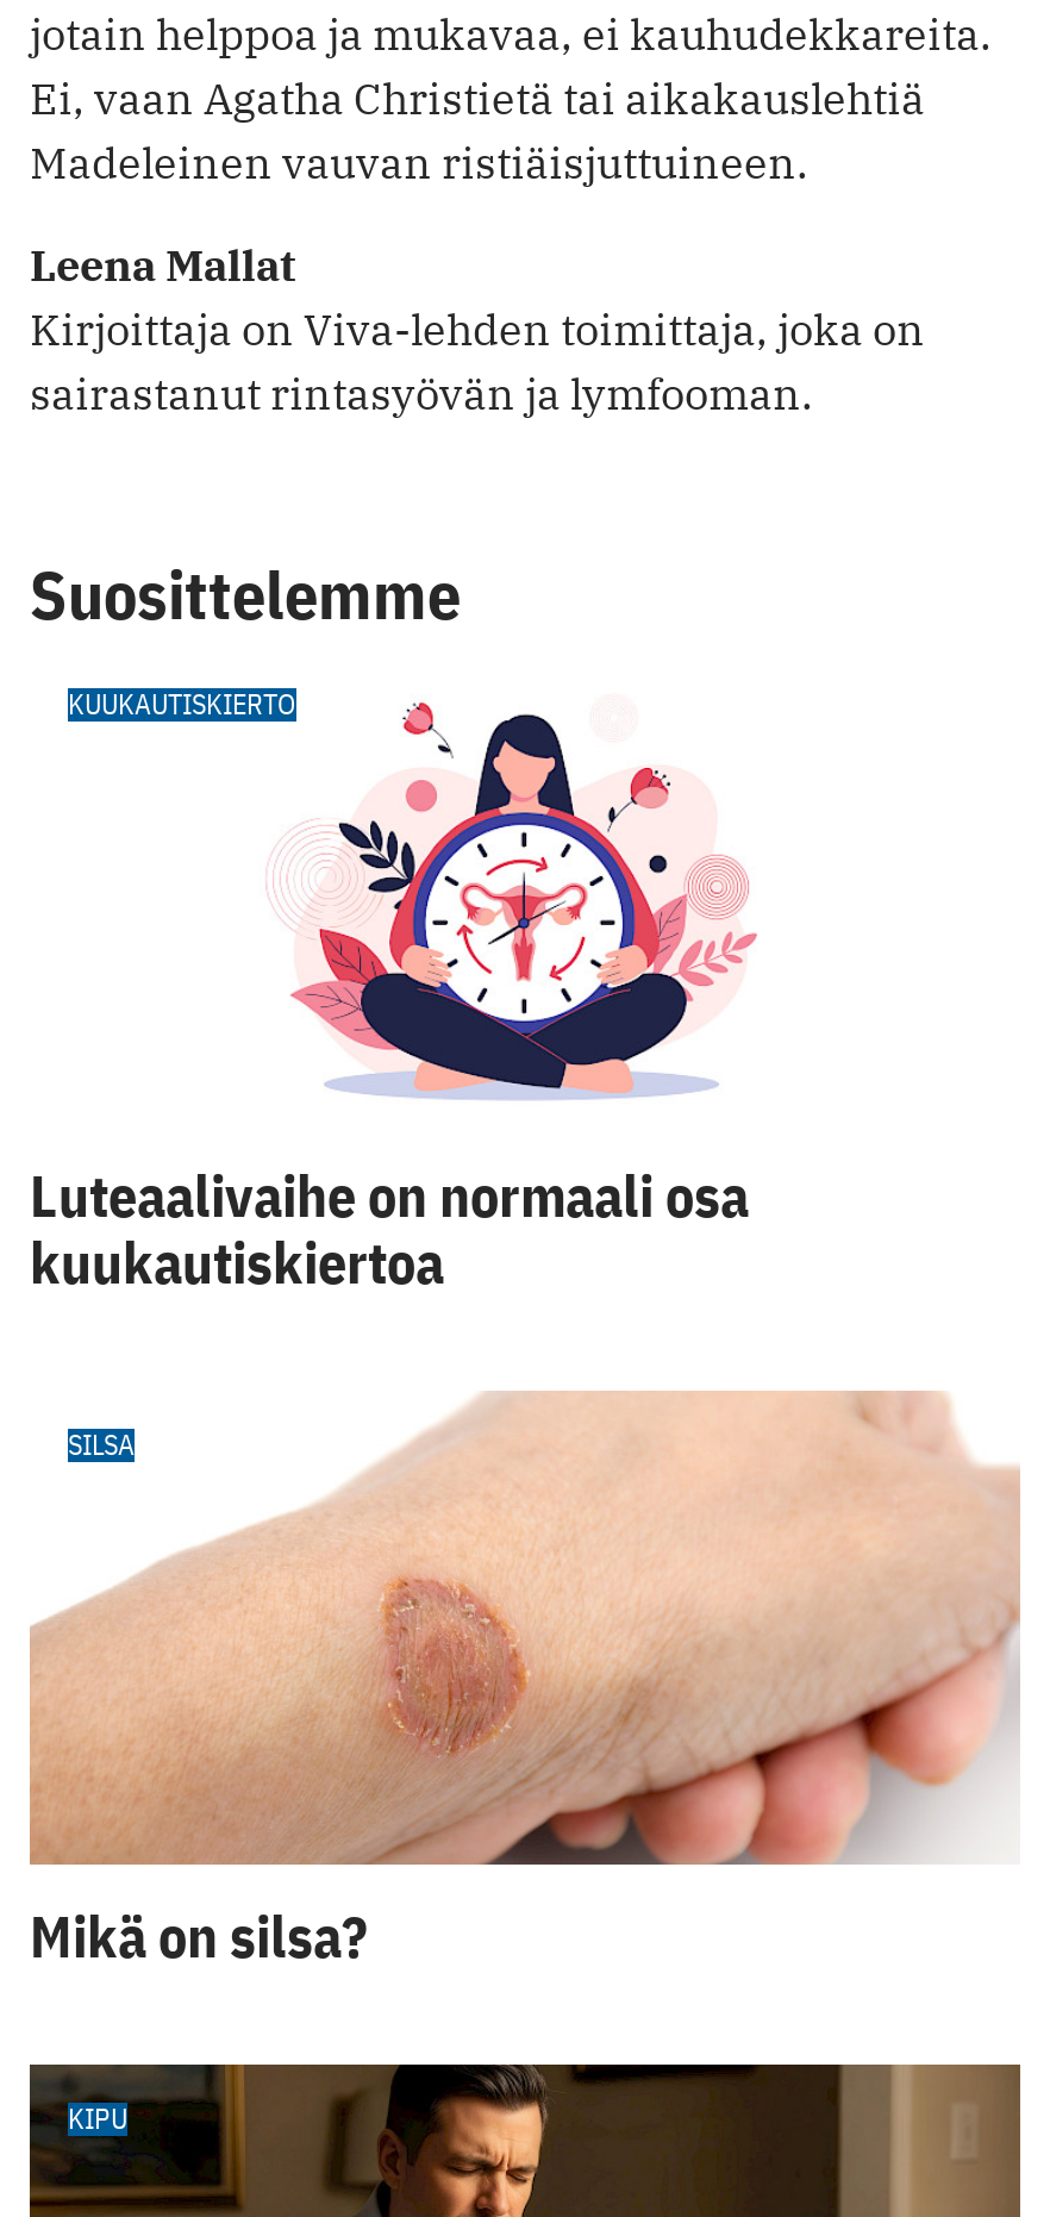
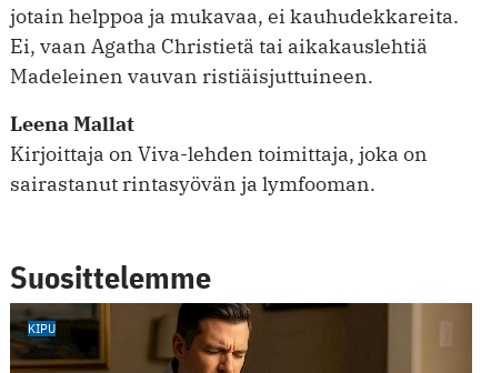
[68,685,758,1100] [image] | KUUKAUTISKIERTO -> none
[30,1157,1020,1867] [image] | Luteaalivaihe on normaali osa | kuukautiskiertoa | SILSA -> none
[30,1899,368,1975] Mikä on silsa? -> none

